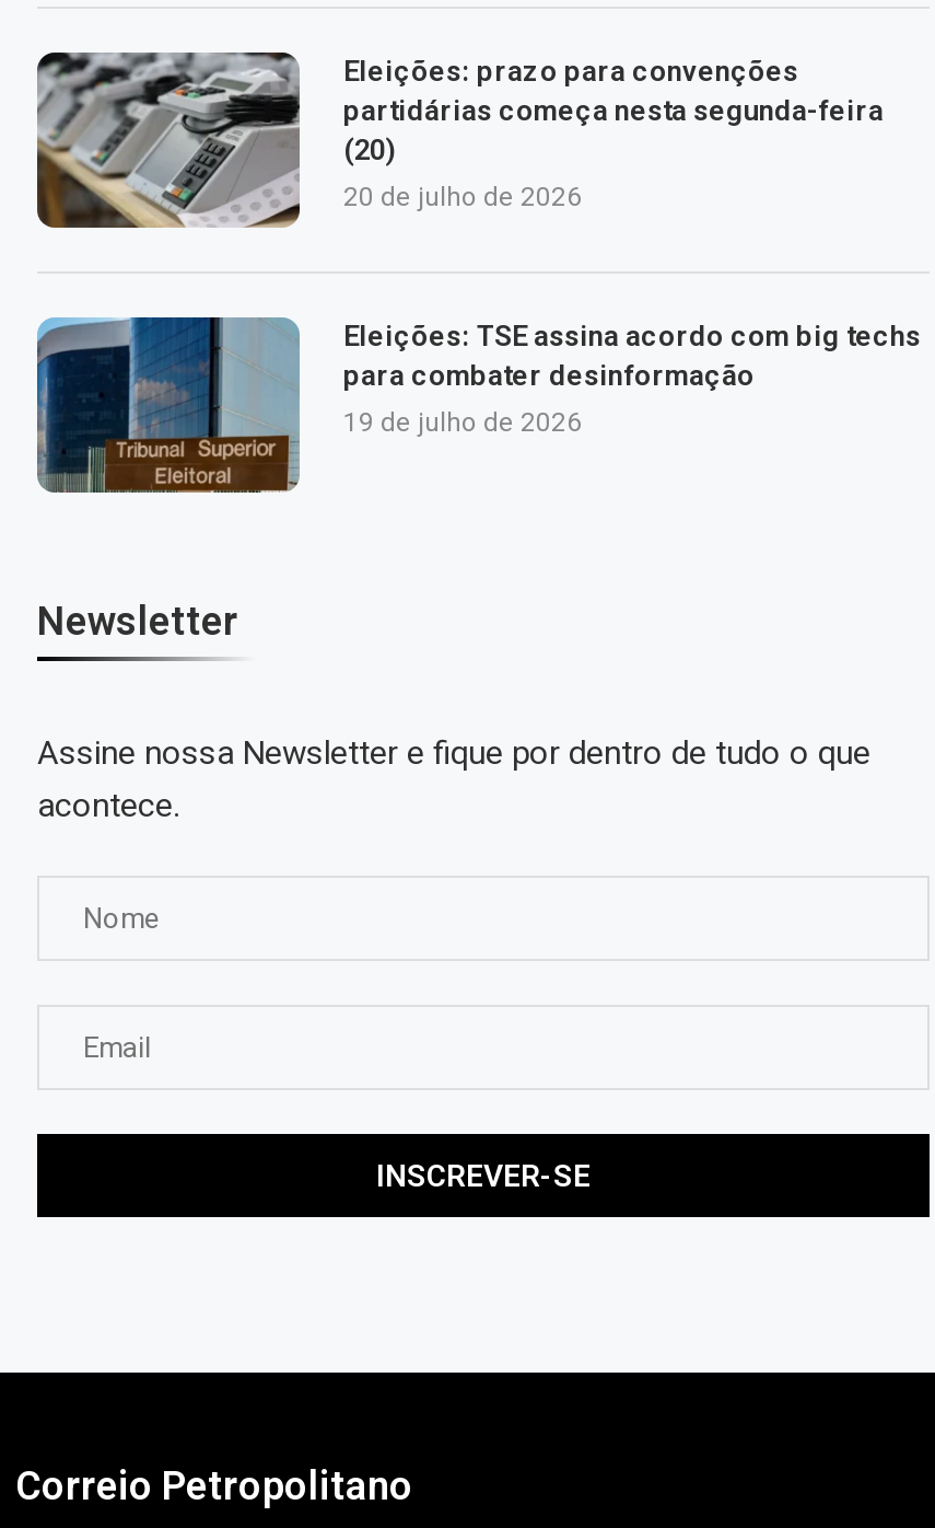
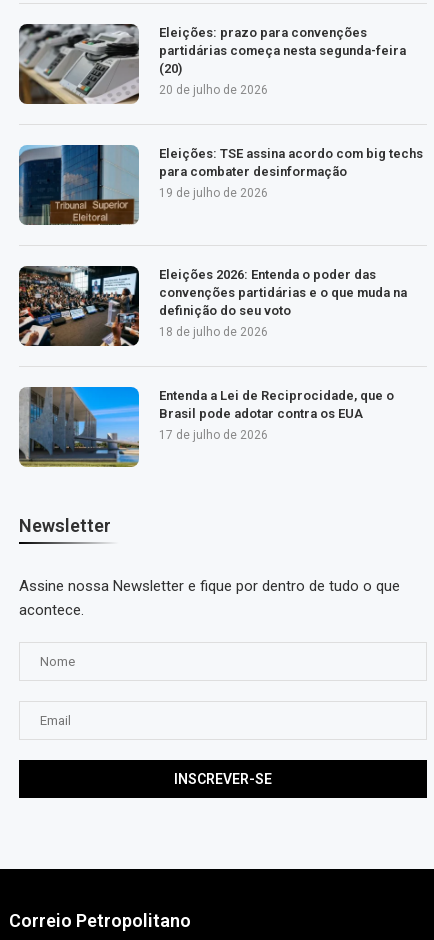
none -> [19,265,407,347] [image] | Eleições 2026: Entenda o poder das | convenções partidárias e o que muda na | definição do seu voto | 18 de julho de 2026
none -> [19,386,394,468] [image] | Entenda a Lei de Reciprocidade, que o | Brasil pode adotar contra os EUA | 17 de julho de 2026

